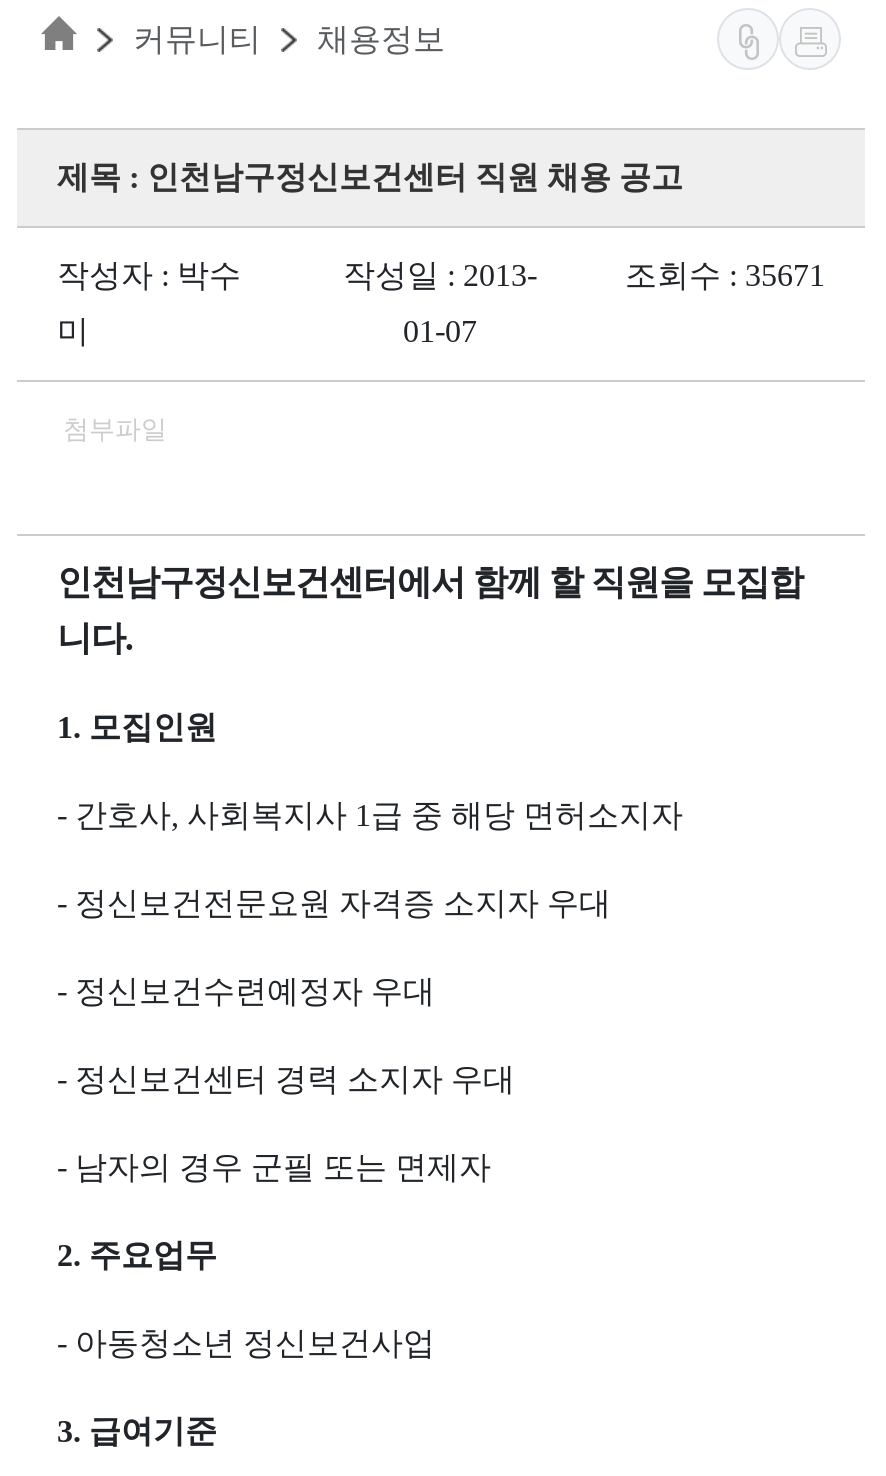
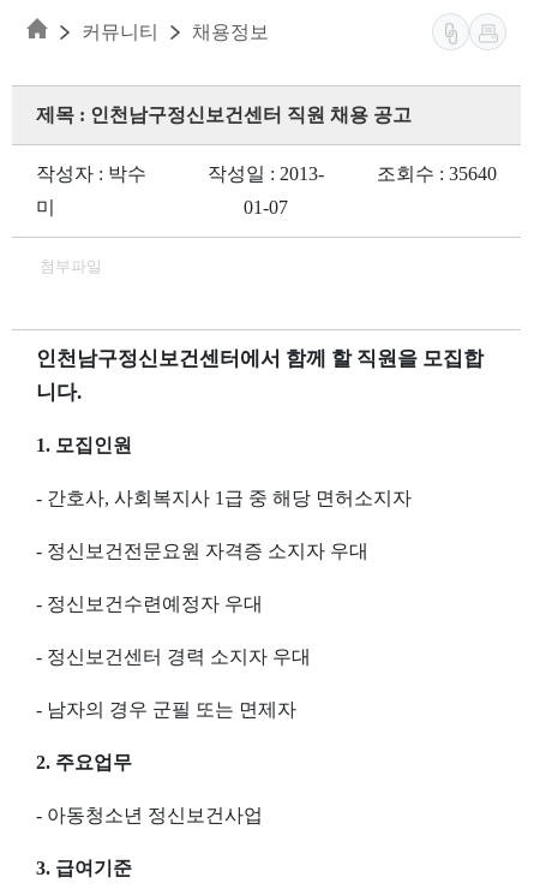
[625,258,825,292] 조회수 : 35671 -> [377,163,497,184] 조회수 : 35640

